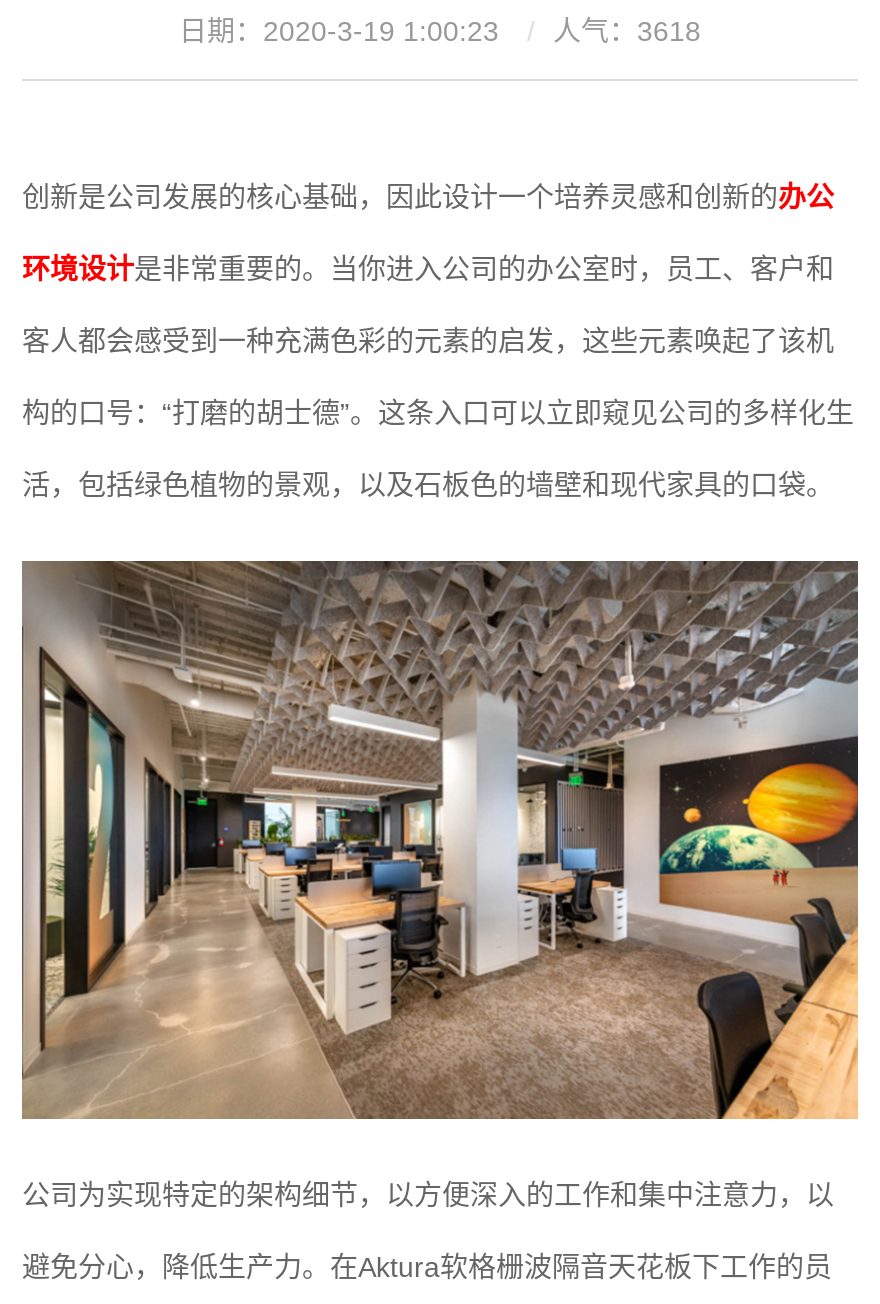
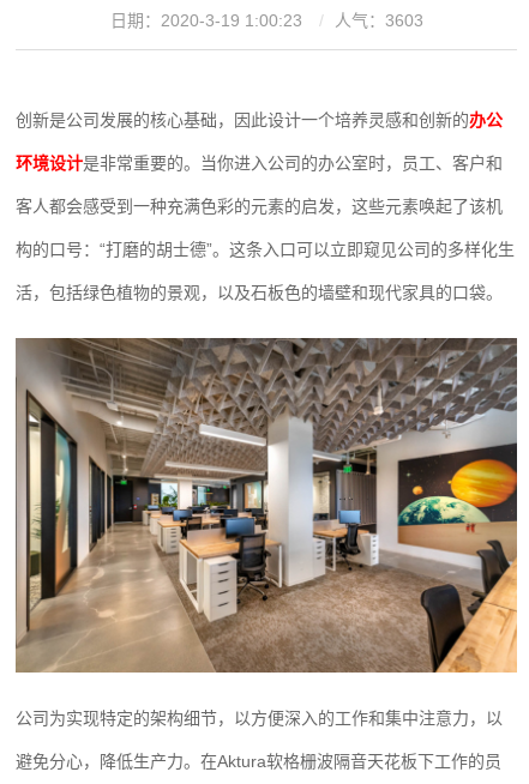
[179,15,701,47] 日期：2020-3-19 1:00:23 人气：3618 -> [110,11,423,30] 日期：2020-3-19 1:00:23 人气：3603

